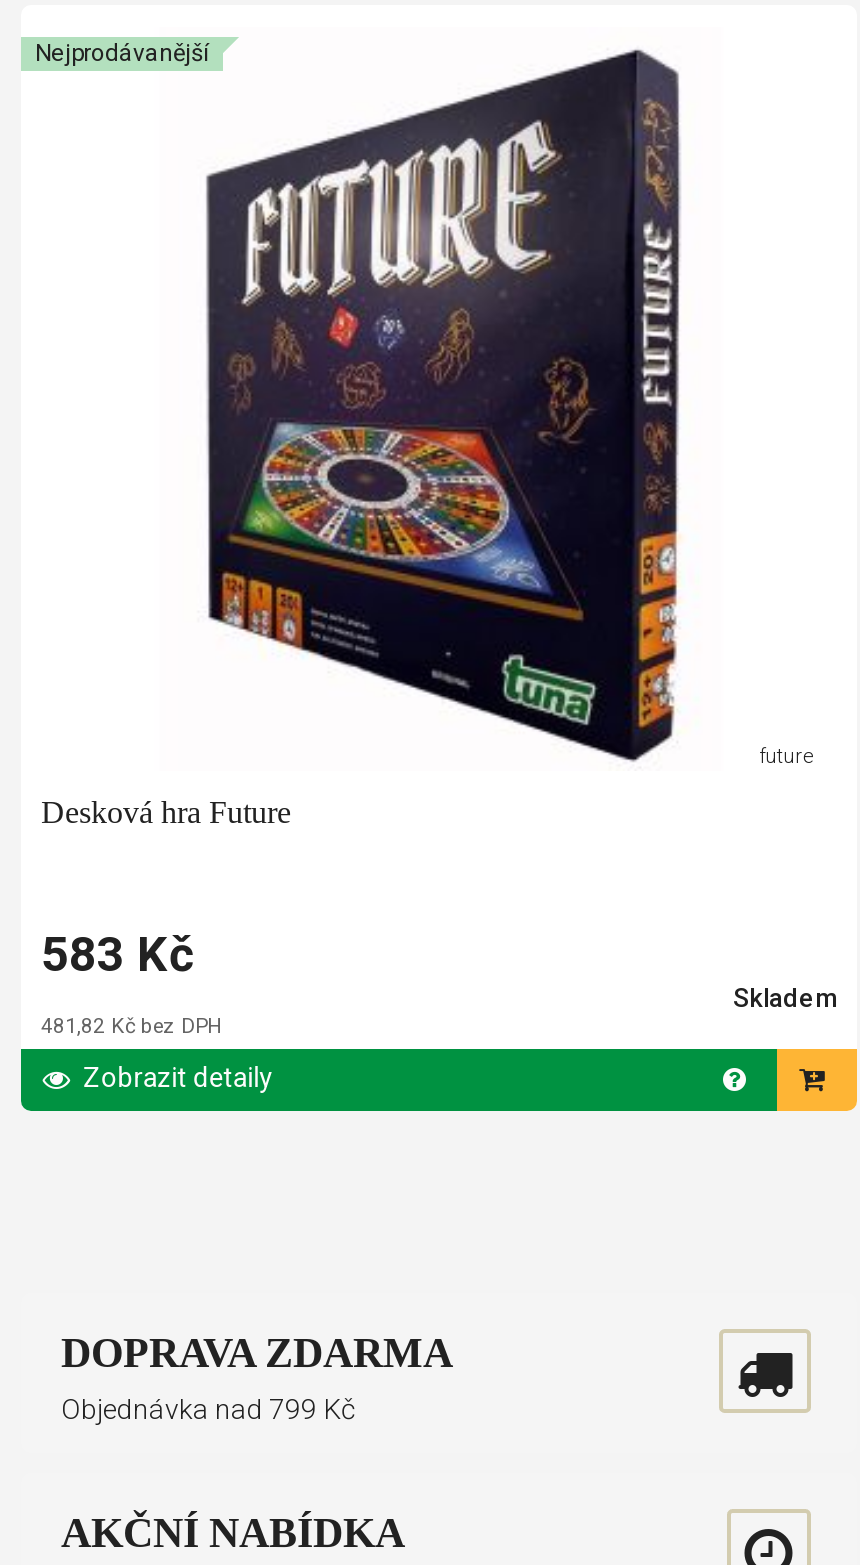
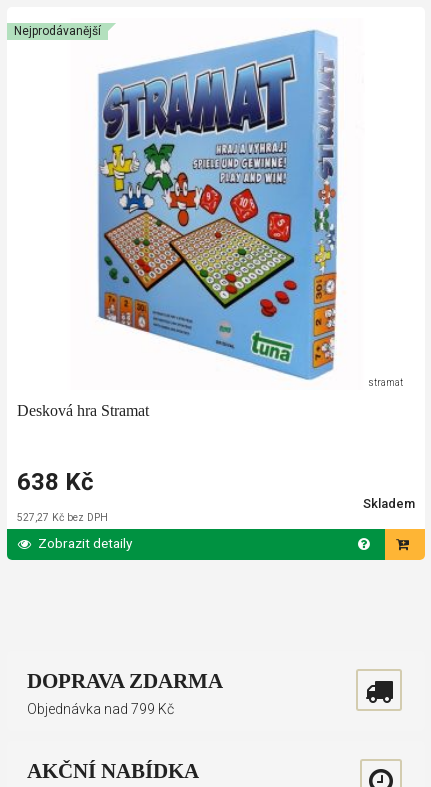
[41,49,681,828] [image] | Desková hra Future -> [17,30,338,418] [image] | Desková hra Stramat
[759,744,813,766] future -> [368,376,403,387] stramat
[41,926,195,982] 583 Kč -> [17,468,94,496] 638 Kč
[41,1013,223,1039] 481,82 Kč bez DPH -> [17,511,108,524] 527,27 Kč bez DPH

